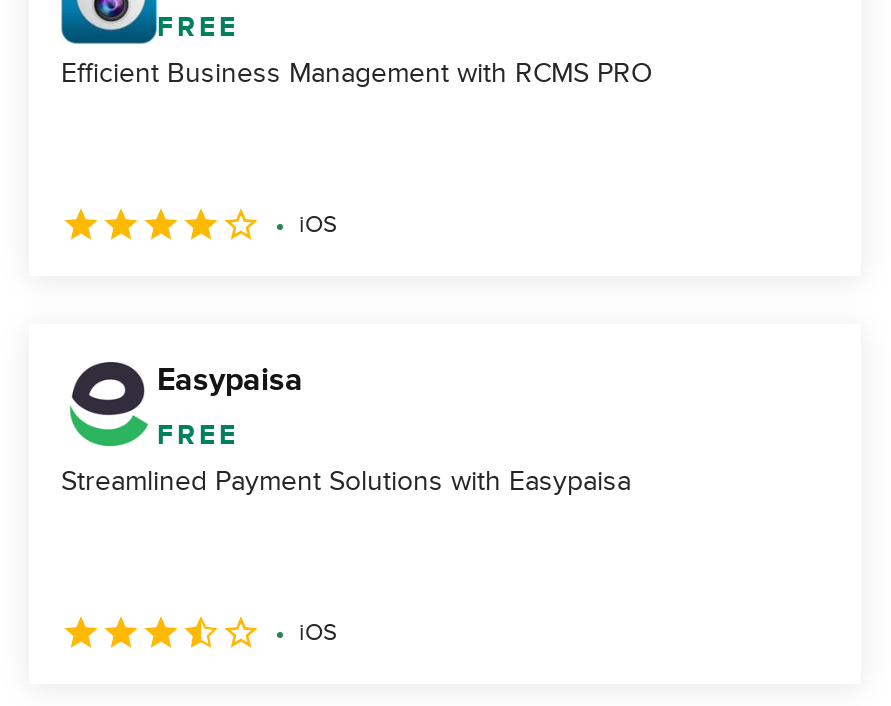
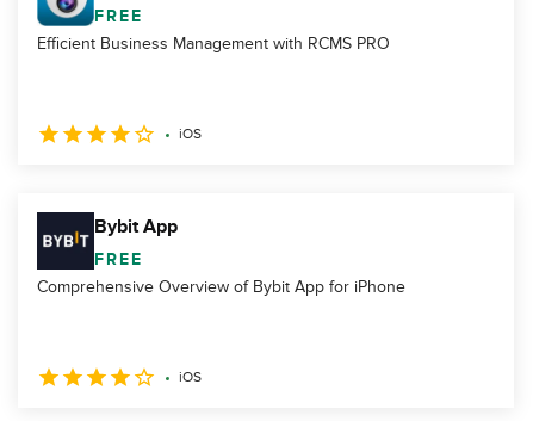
[61,356,303,450] [image] | Easypaisa -> [36,211,178,268] [image] | Bybit App
[61,464,631,498] Streamlined Payment Solutions with Easypaisa -> [37,277,405,297] Comprehensive Overview of Bybit App for iPhone

